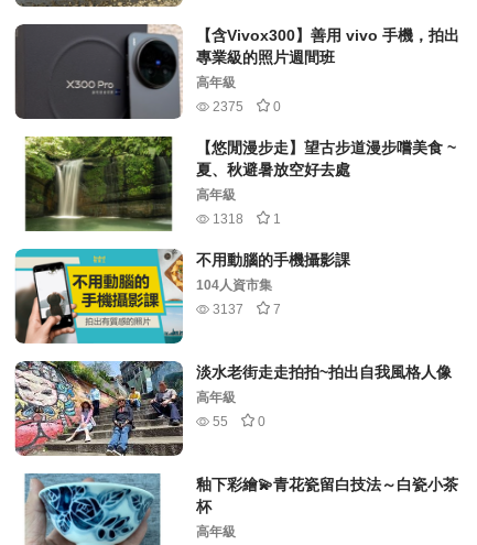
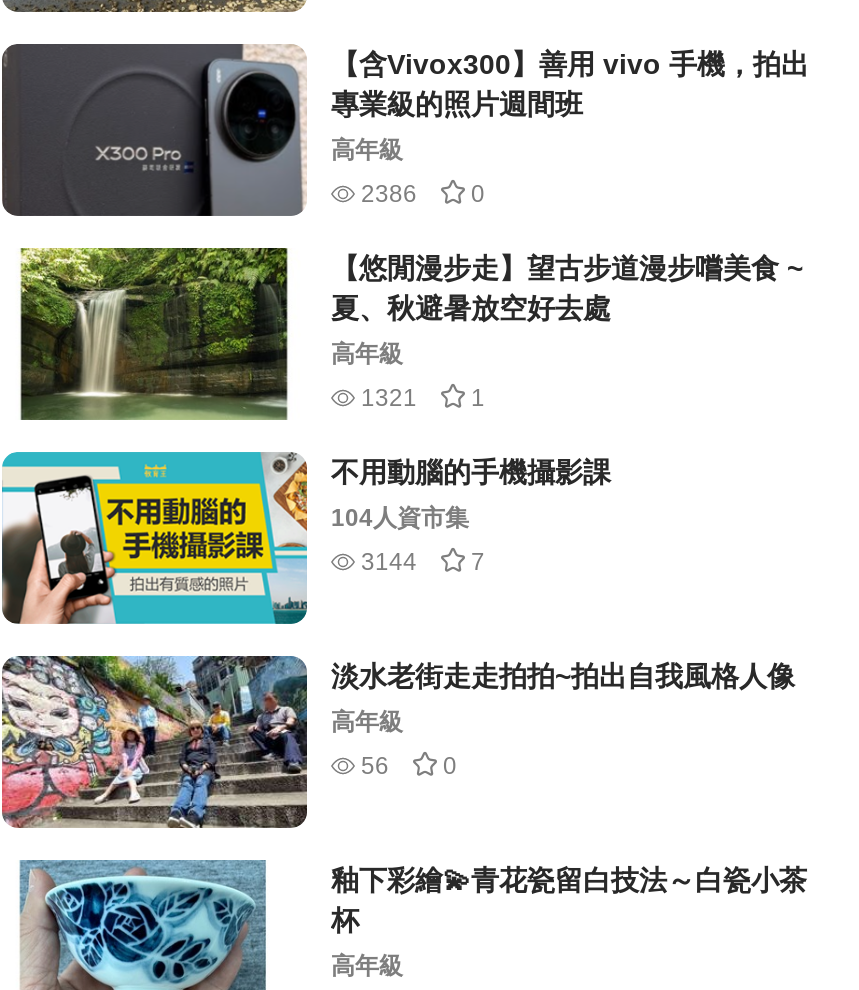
[209,99,281,114] 2375 0 -> [355,179,485,207] 2386 0
[209,211,281,227] 1318 1 -> [355,384,485,412] 1321 1
[209,301,281,317] 3137 7 -> [355,548,485,576] 3144 7
[209,414,265,429] 55 0 -> [355,752,457,780] 56 0

